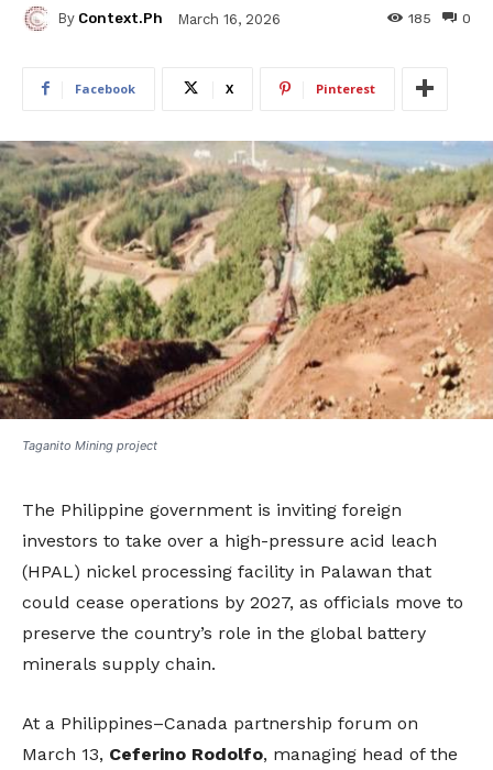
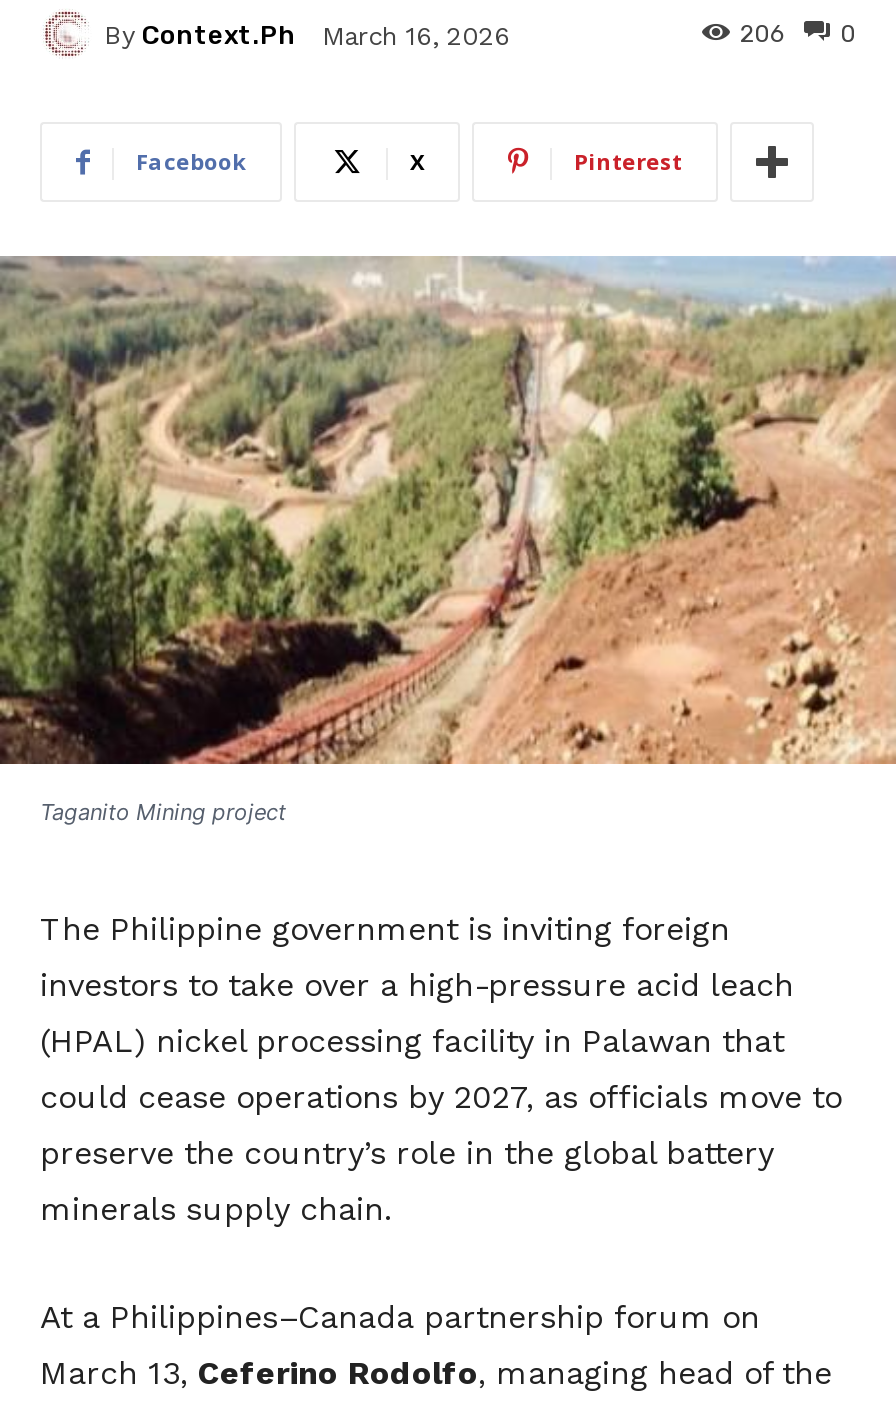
[408,11,471,26] 185 0 -> [740,20,856,48] 206 0

